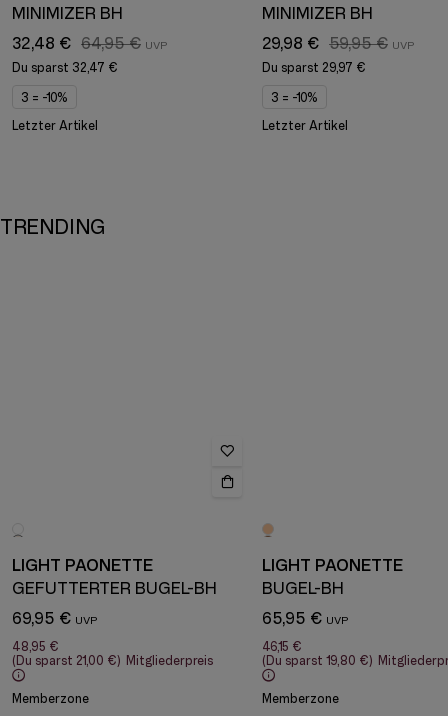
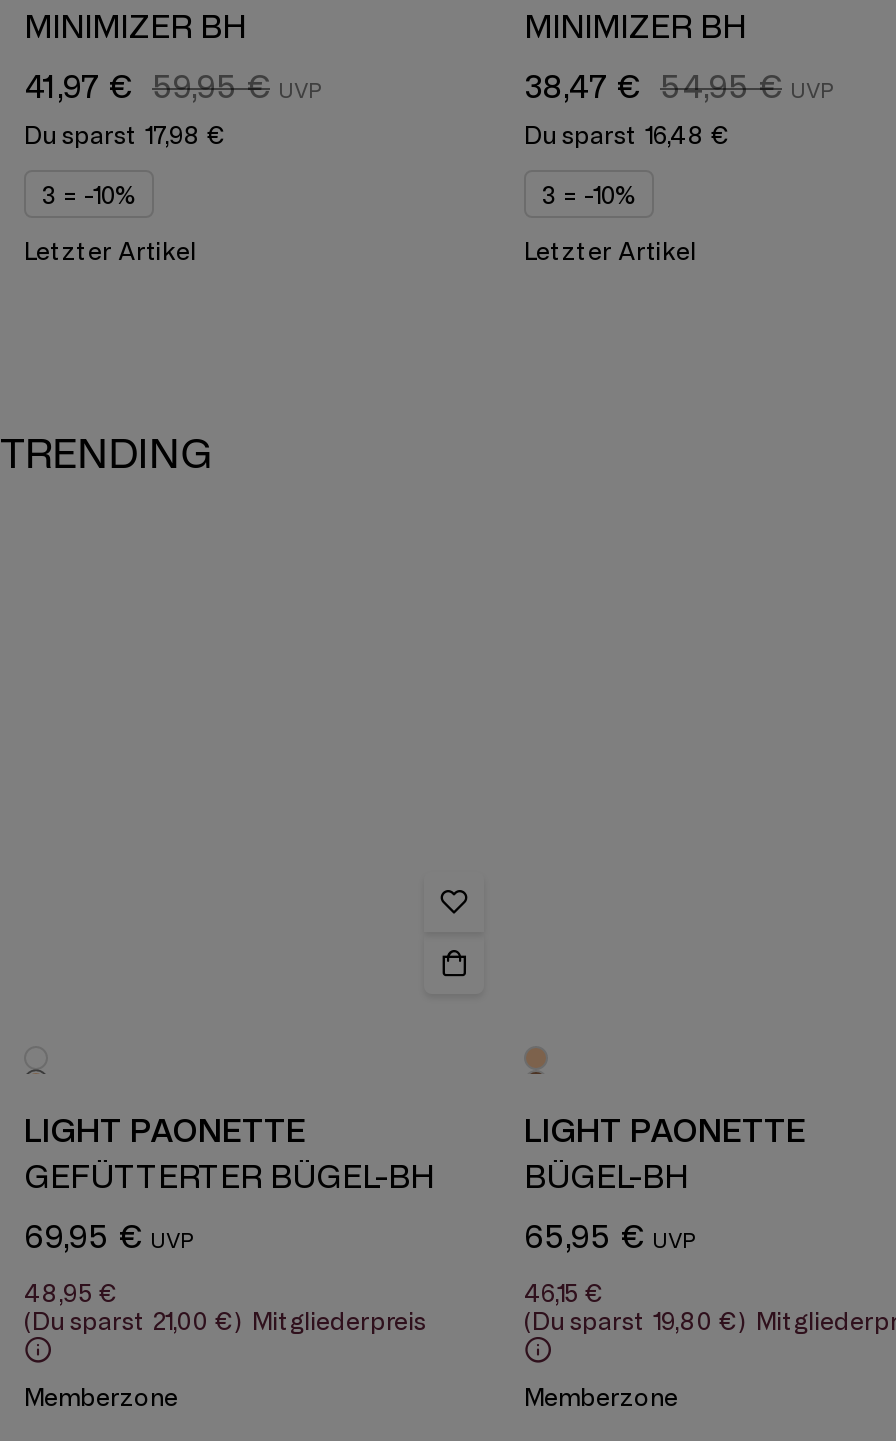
[12,35,141,52] 32,48 € 64,95 € -> [24,69,270,103] 41,97 € 59,95 €
[262,35,388,52] 29,98 € 59,95 € -> [524,69,782,103] 38,47 € 54,95 €
[12,61,118,75] Du sparst 32,47 € -> [24,121,226,149] Du sparst 17,98 €
[262,61,366,75] Du sparst 29,97 € -> [524,121,730,149] Du sparst 16,48 €

